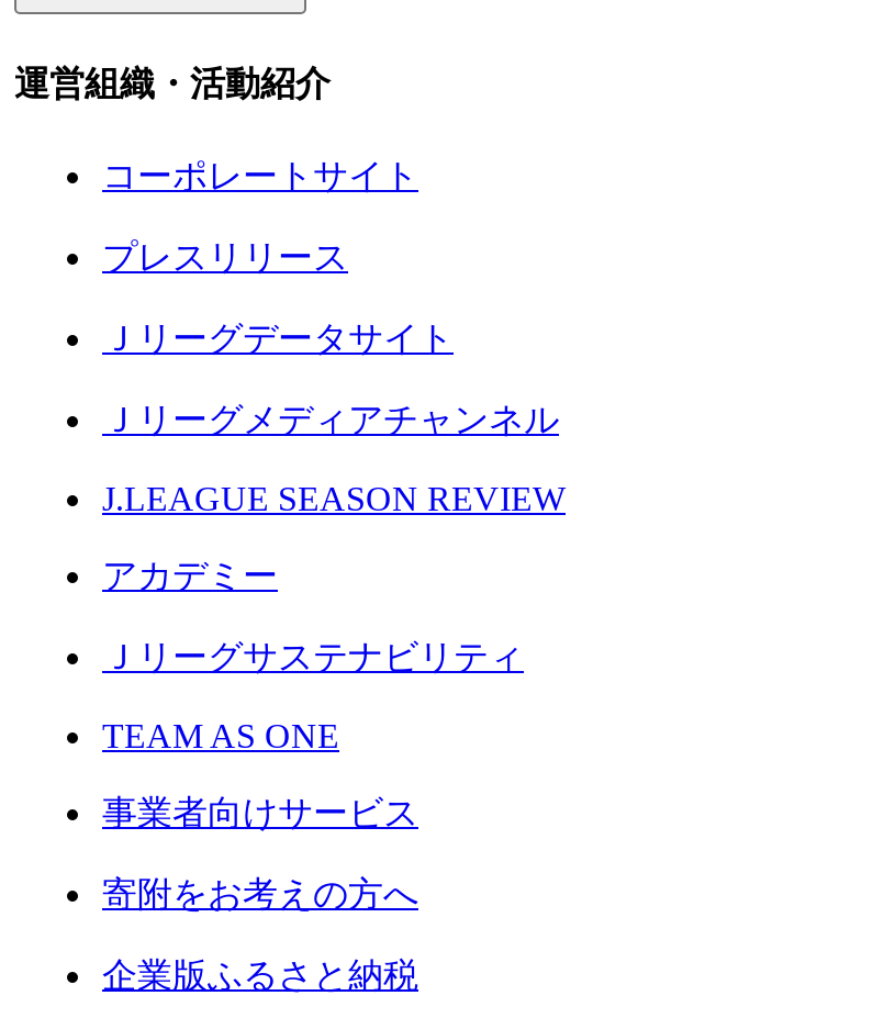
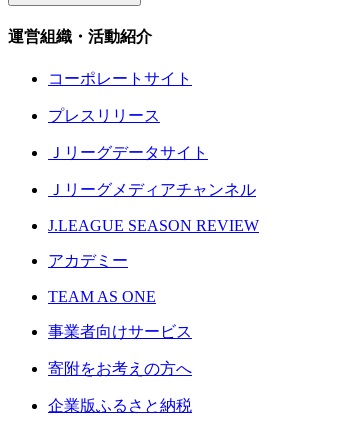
[102,637,524,674] Ｊリーグサステナビリティ -> none

